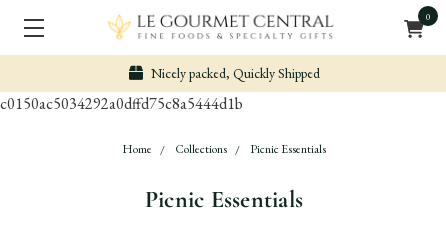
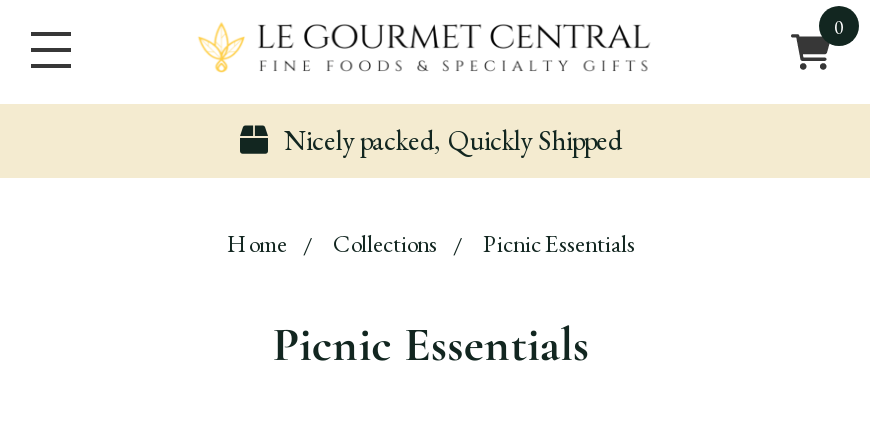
[0,93,243,114] c0150ac5034292a0dffd75c8a5444d1b -> none

